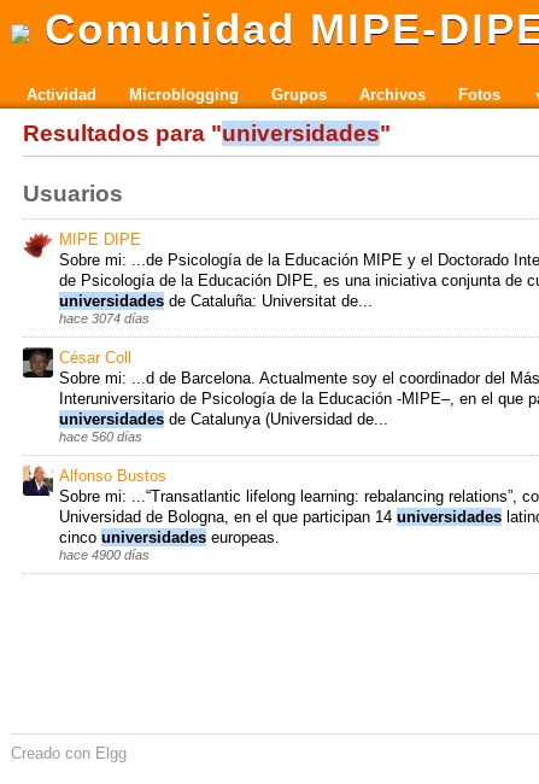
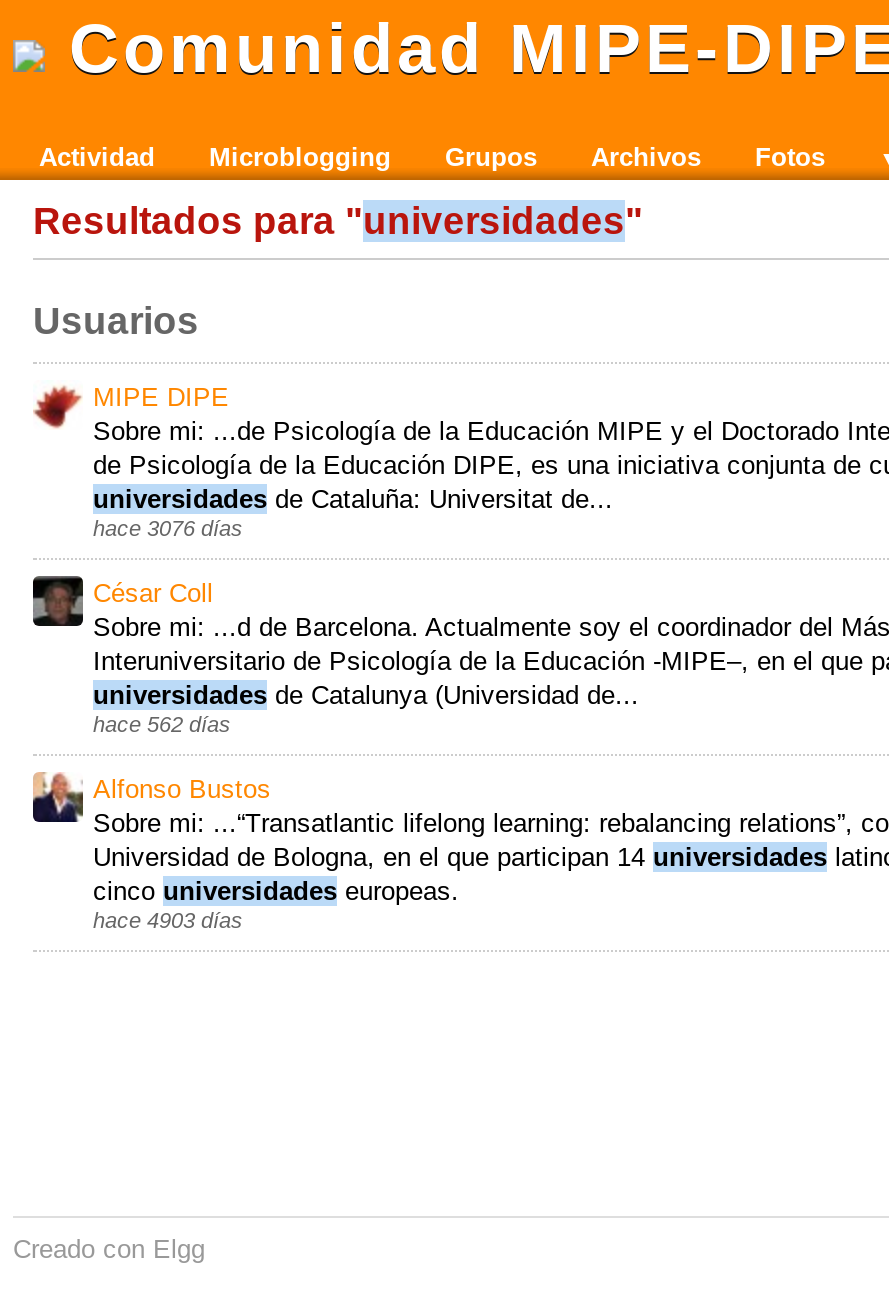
[59,311,150,326] hace 3074 días -> [93,516,243,540] hace 3076 días
[59,429,142,444] hace 560 días -> [93,712,231,736] hace 562 días
[59,548,150,562] hace 4900 días -> [93,908,243,932] hace 4903 días

